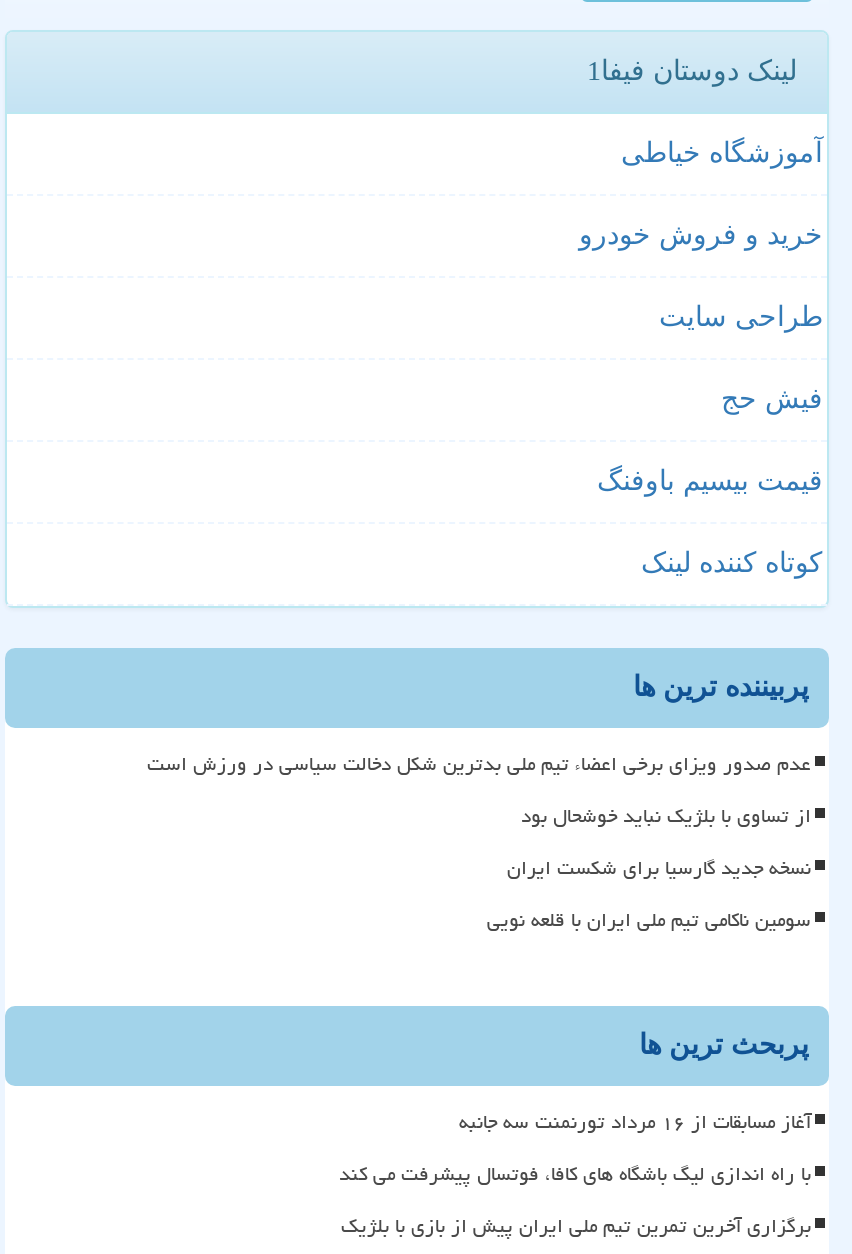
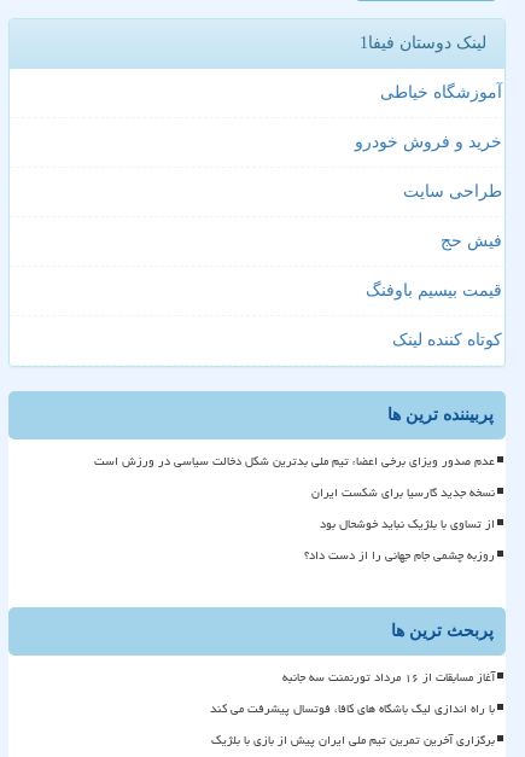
moved [521,797,811,837] -> [320,512,495,536]: از تساوی با بلژیک نباید خوشحال بود
moved [507,849,811,889] -> [311,481,495,505]: نسخه جدید گارسیا برای شکست ایران
[487,901,811,941] سومین ناکامی تیم ملی ایران با قلعه نویی -> [304,544,495,568] روزبه چشمی جام جهانی را از دست داد؟

